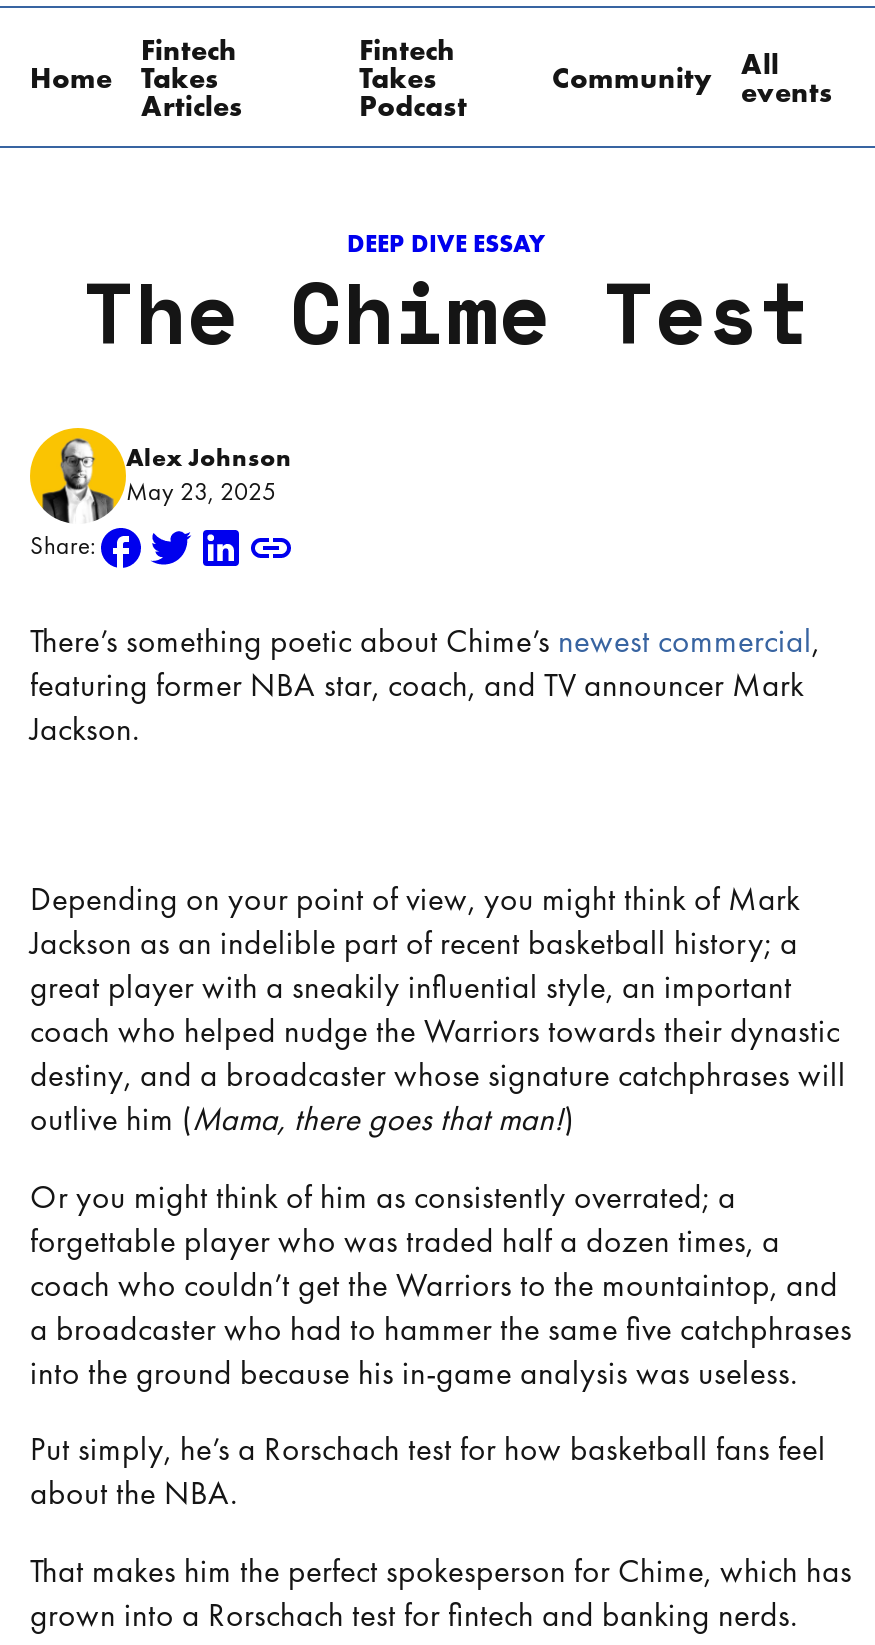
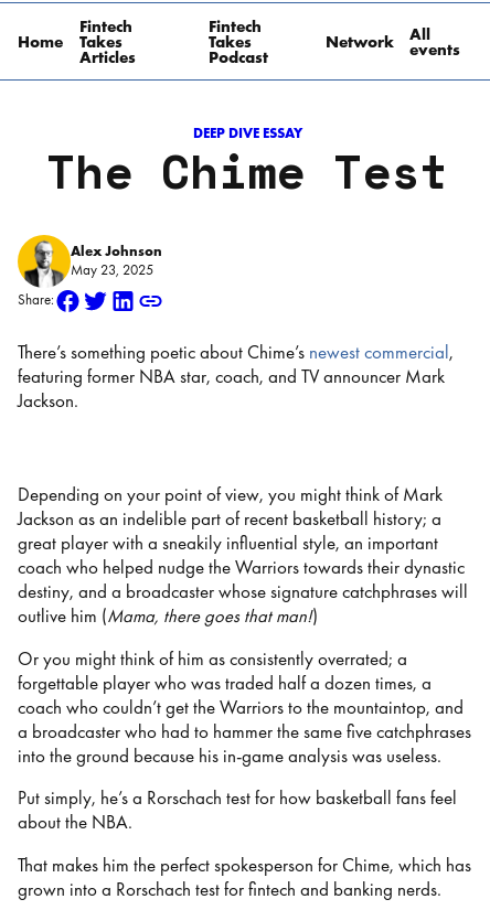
[552,59,712,95] Community -> [326,32,394,51] Network

